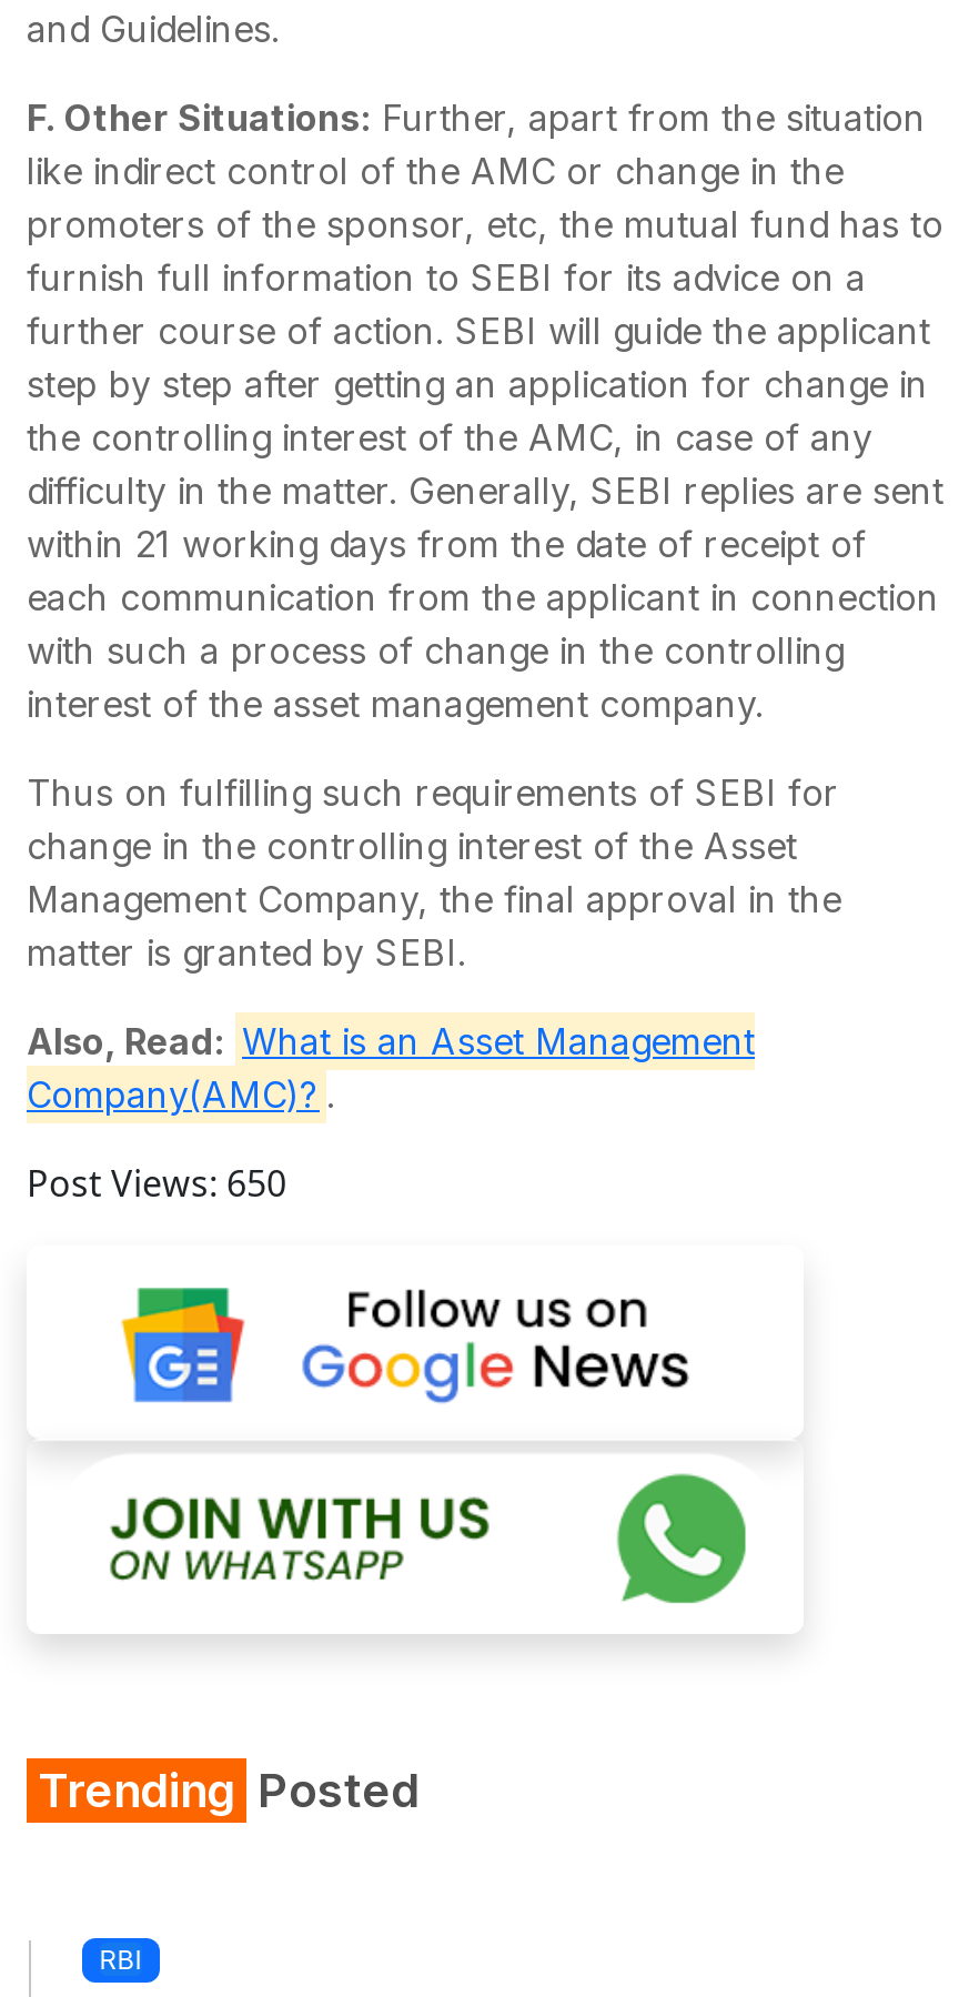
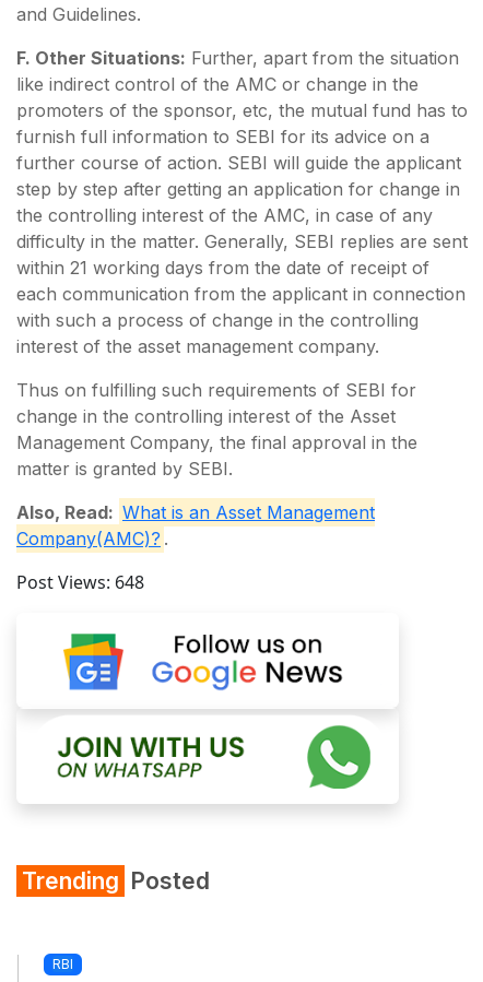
[27,1158,286,1207] Post Views: 650 -> [16,570,144,594] Post Views: 648

